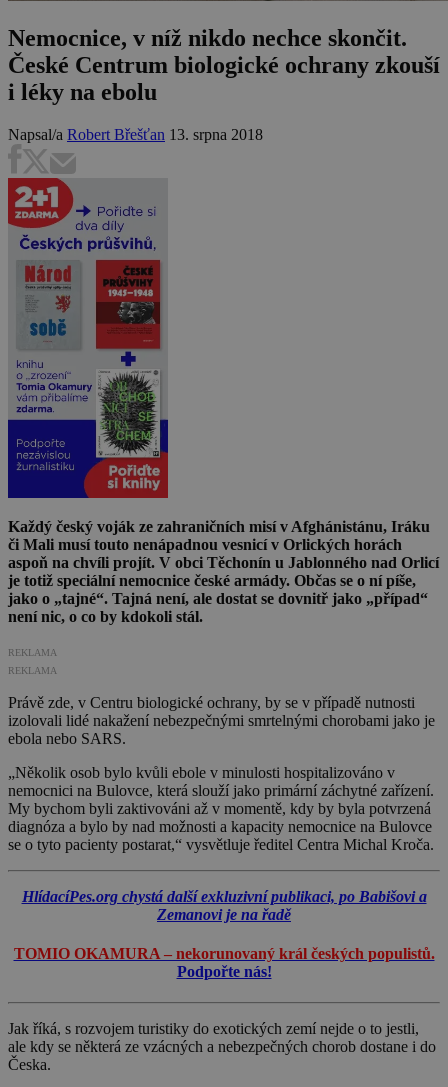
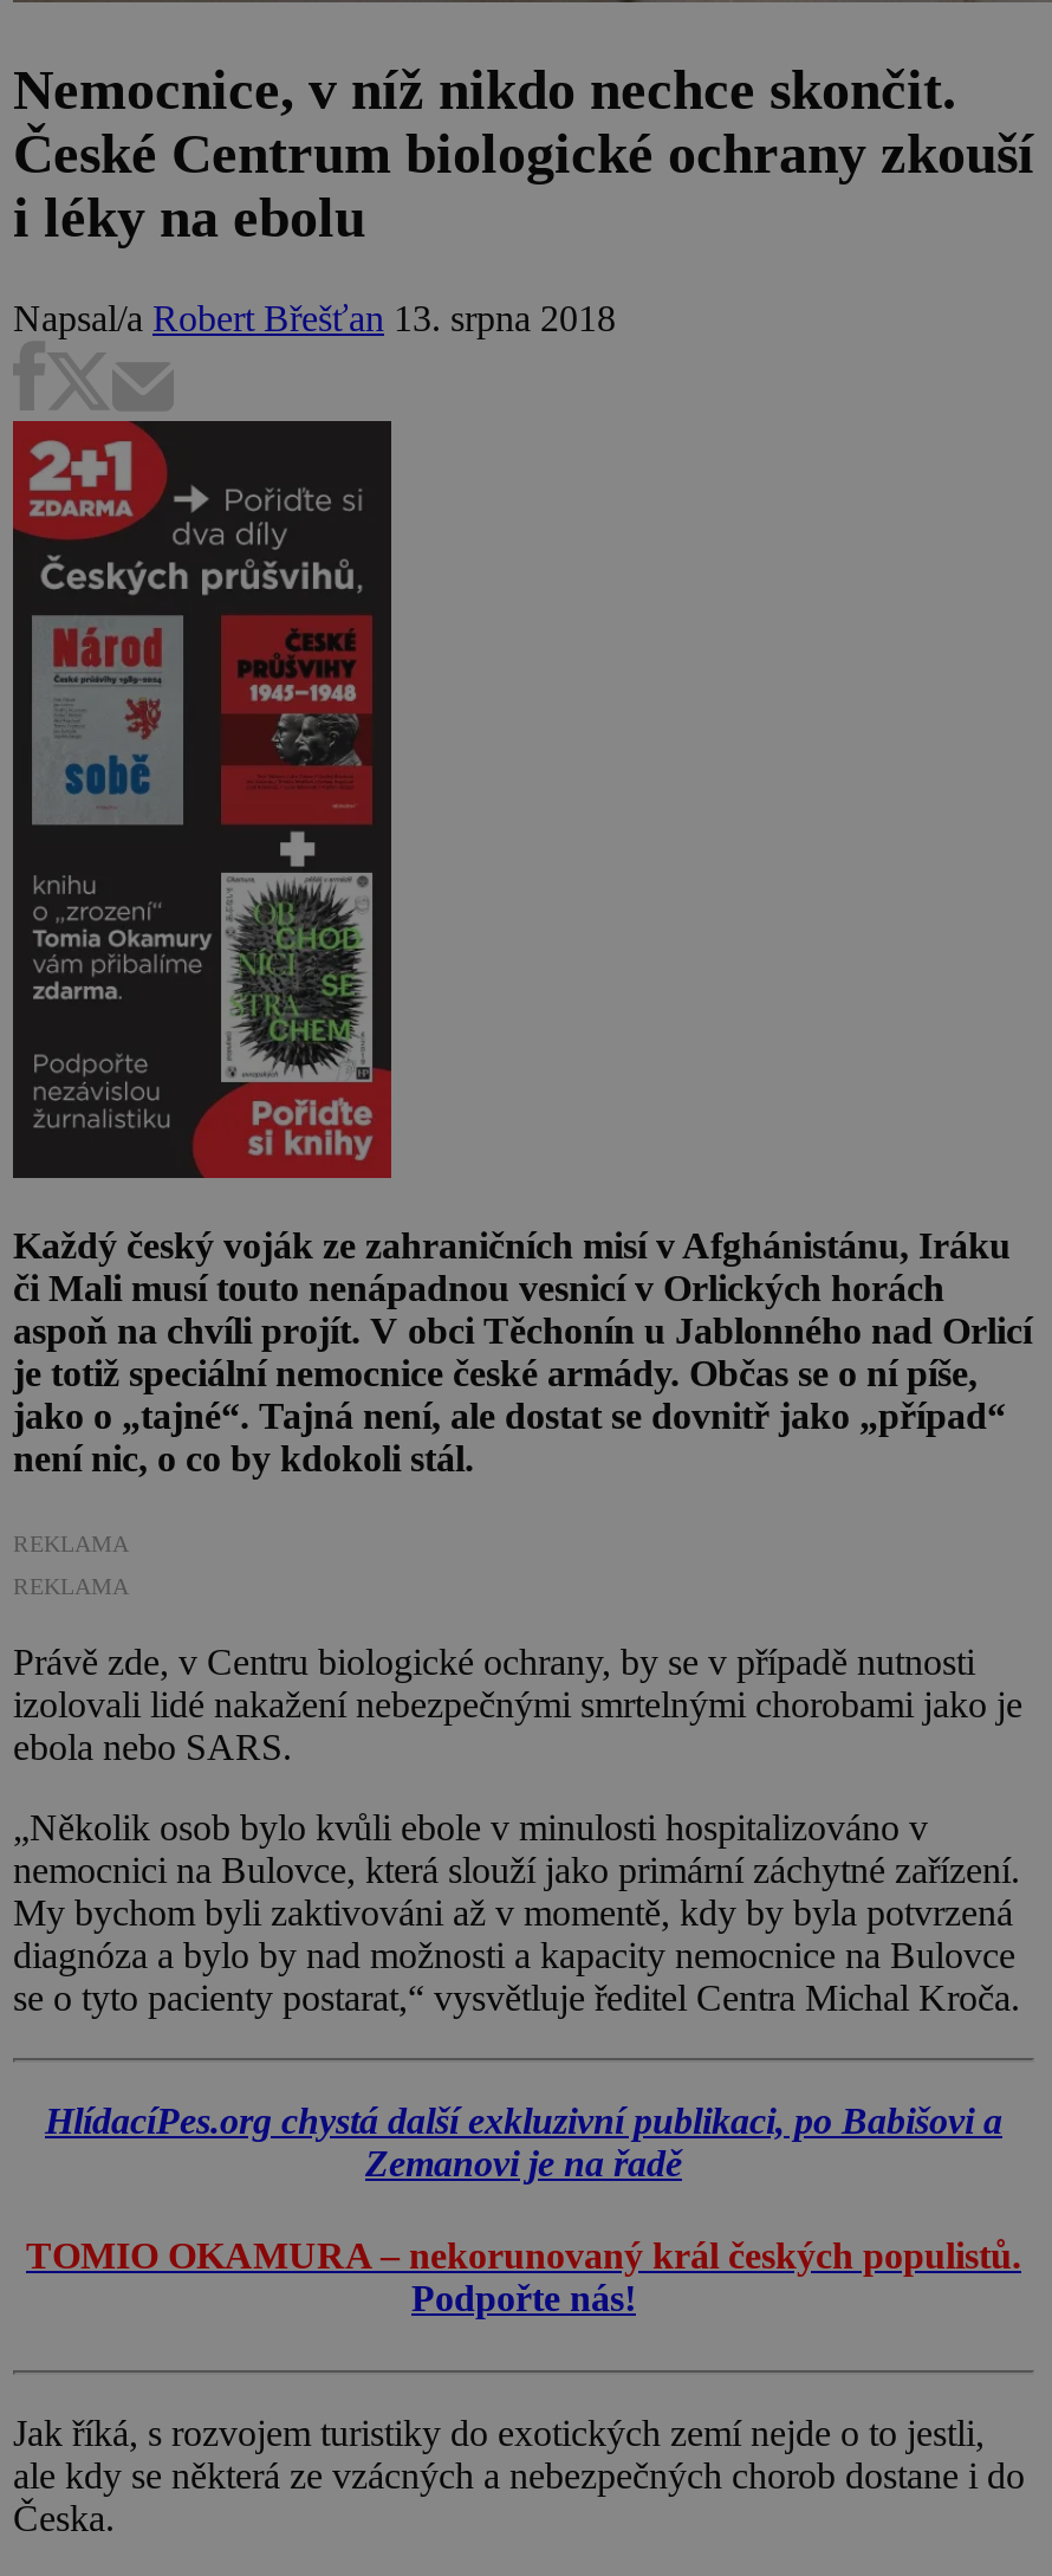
[7,178,169,499] [image] -> [11,419,394,1180] [image]

